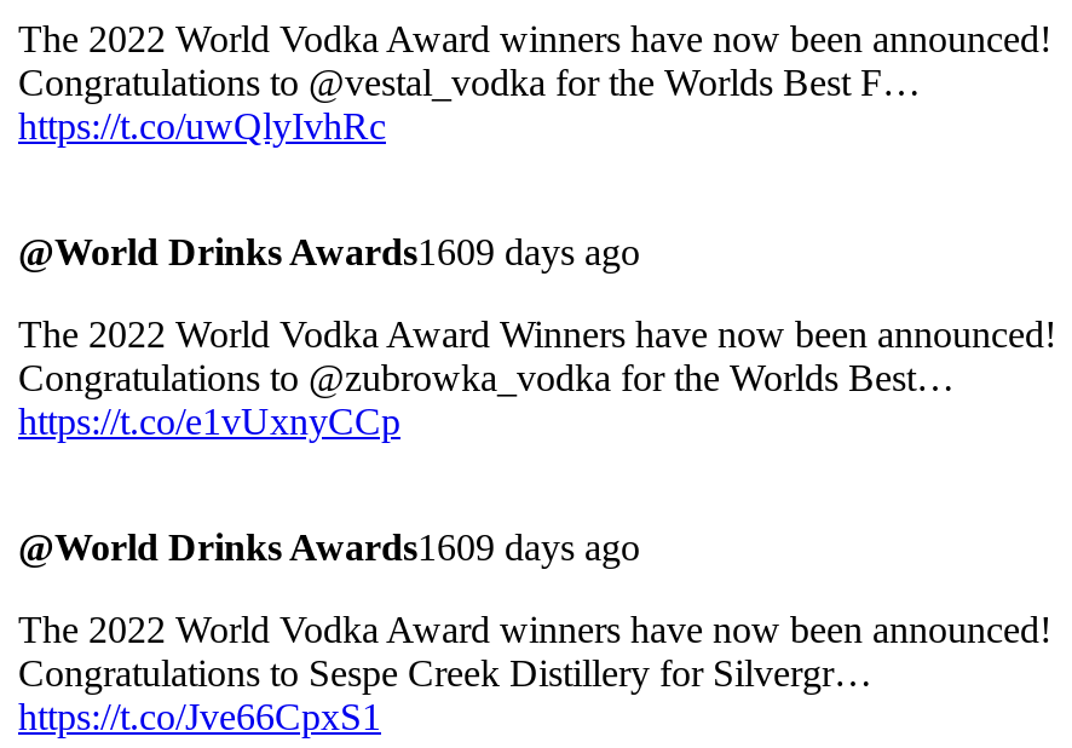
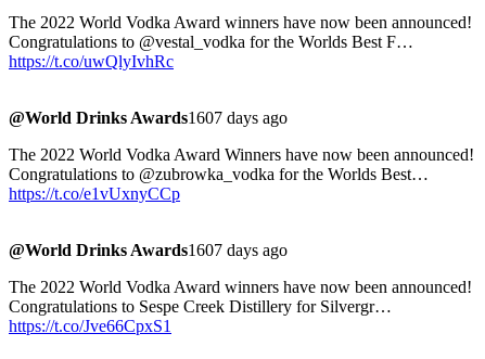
[18,231,640,272] @World Drinks Awards1609 days ago -> [9,108,288,127] @World Drinks Awards1607 days ago
[18,526,640,567] @World Drinks Awards1609 days ago -> [9,241,288,259] @World Drinks Awards1607 days ago

